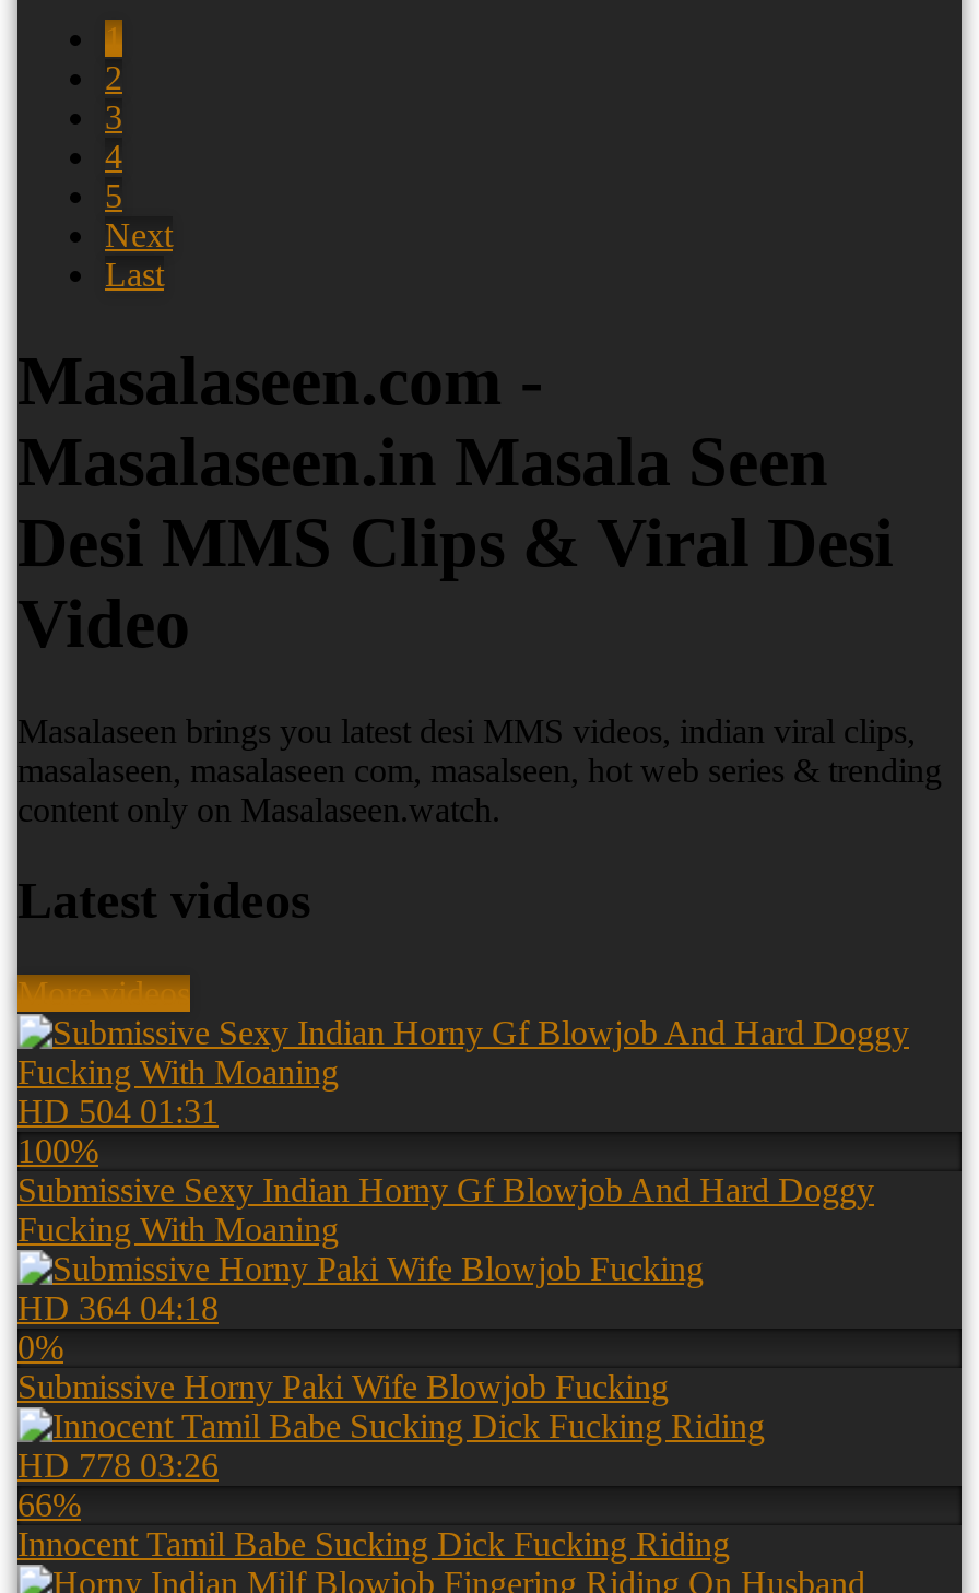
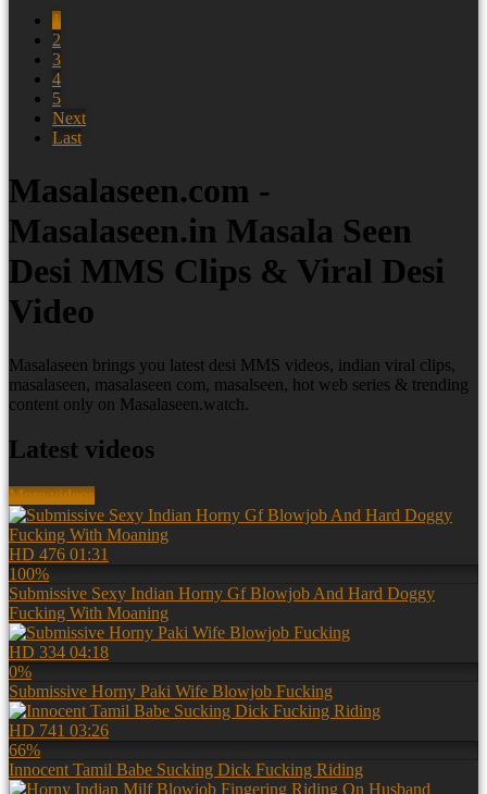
[17,1093,219,1131] HD 504 01:31 -> [9,545,109,564] HD 476 01:31
[17,1290,219,1327] HD 364 04:18 -> [9,643,109,662] HD 334 04:18
[17,1447,219,1485] HD 778 03:26 -> [9,722,109,740] HD 741 03:26

